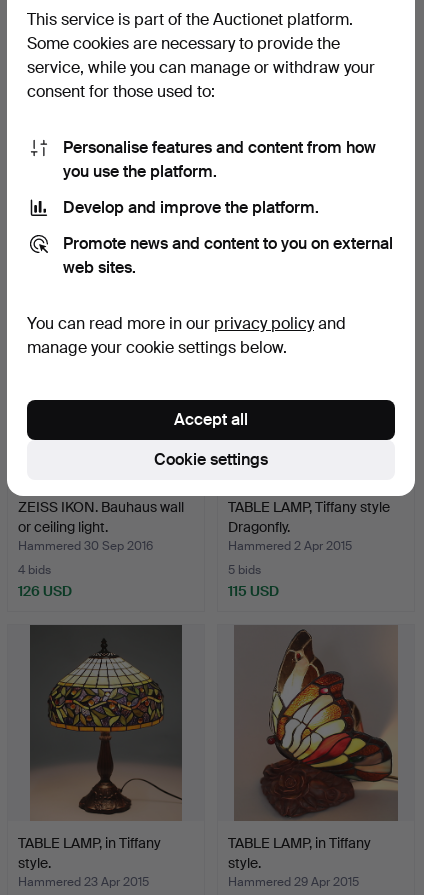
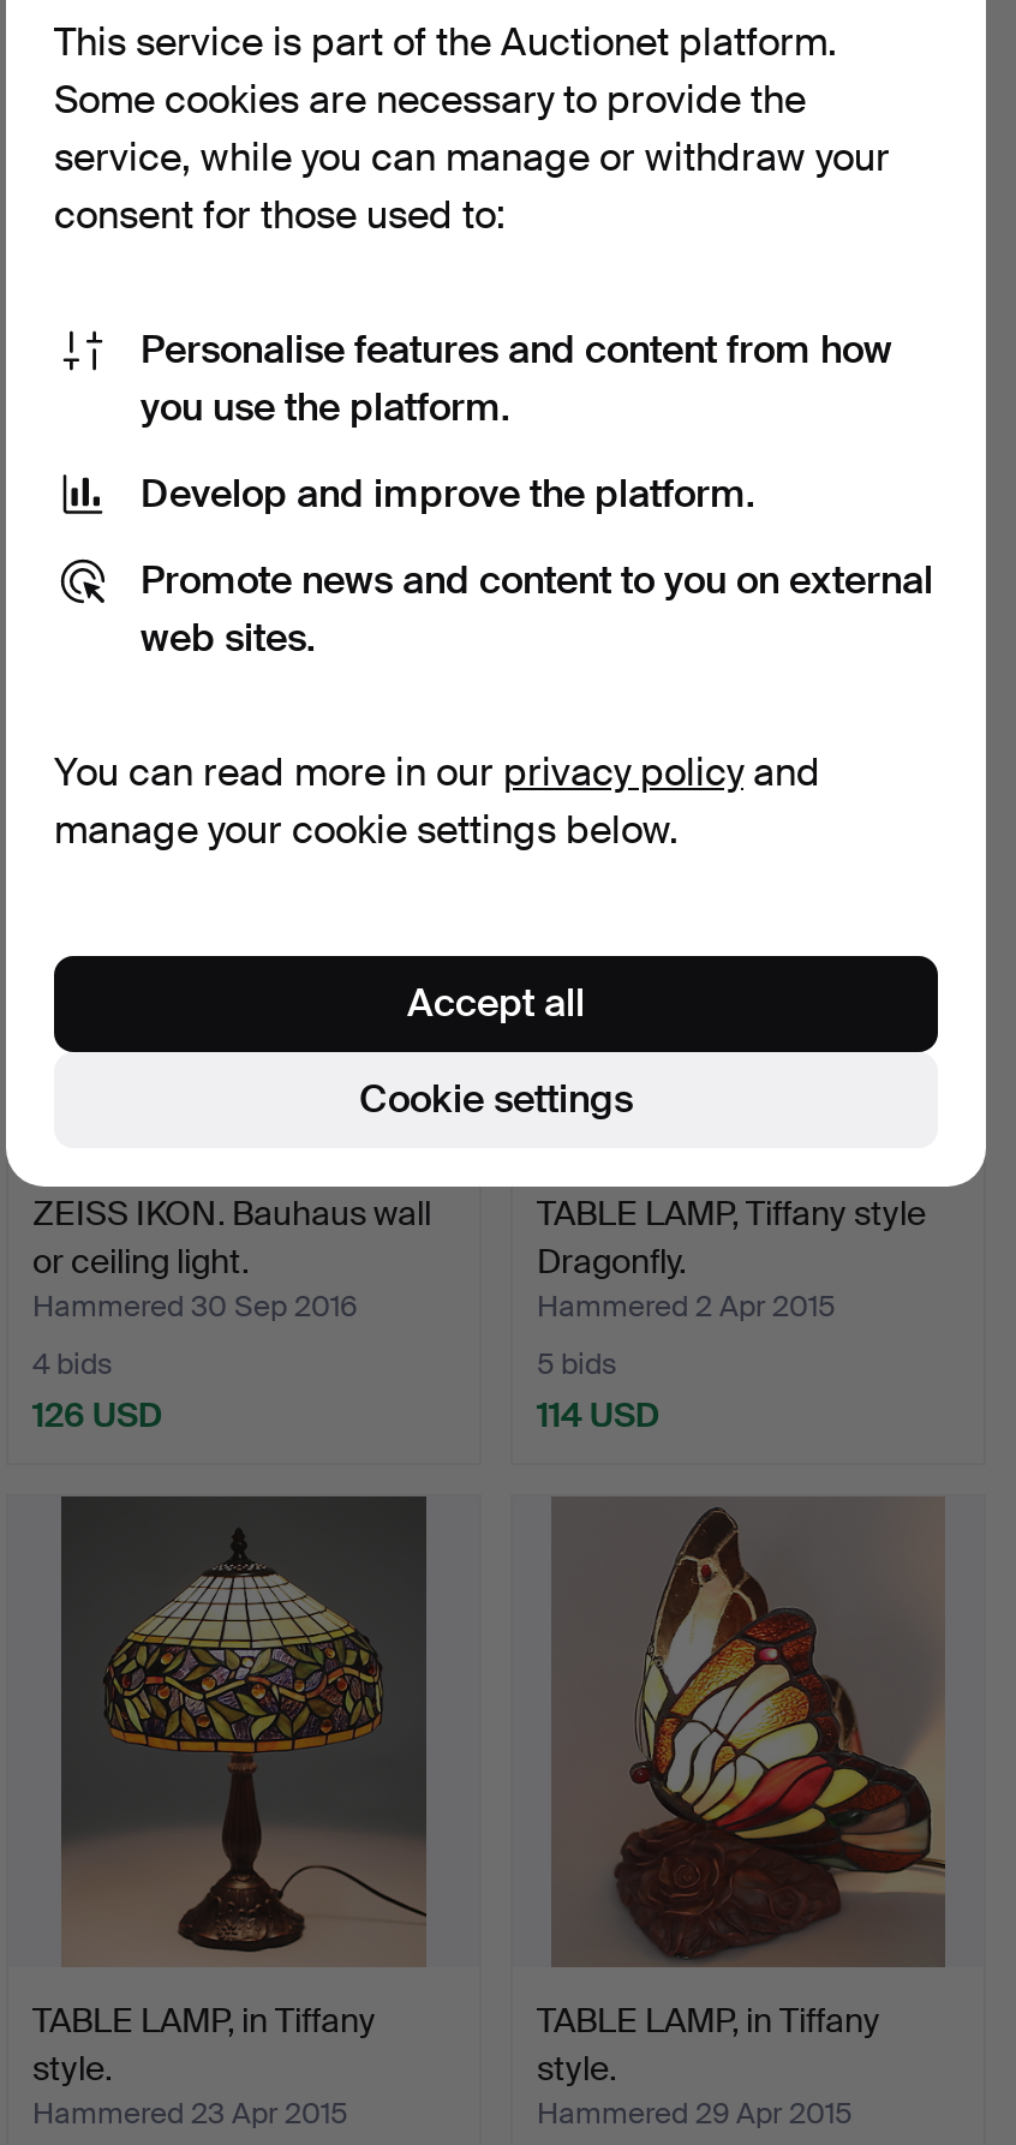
[228,582,279,600] 115 USD -> [537,1393,659,1436] 114 USD

